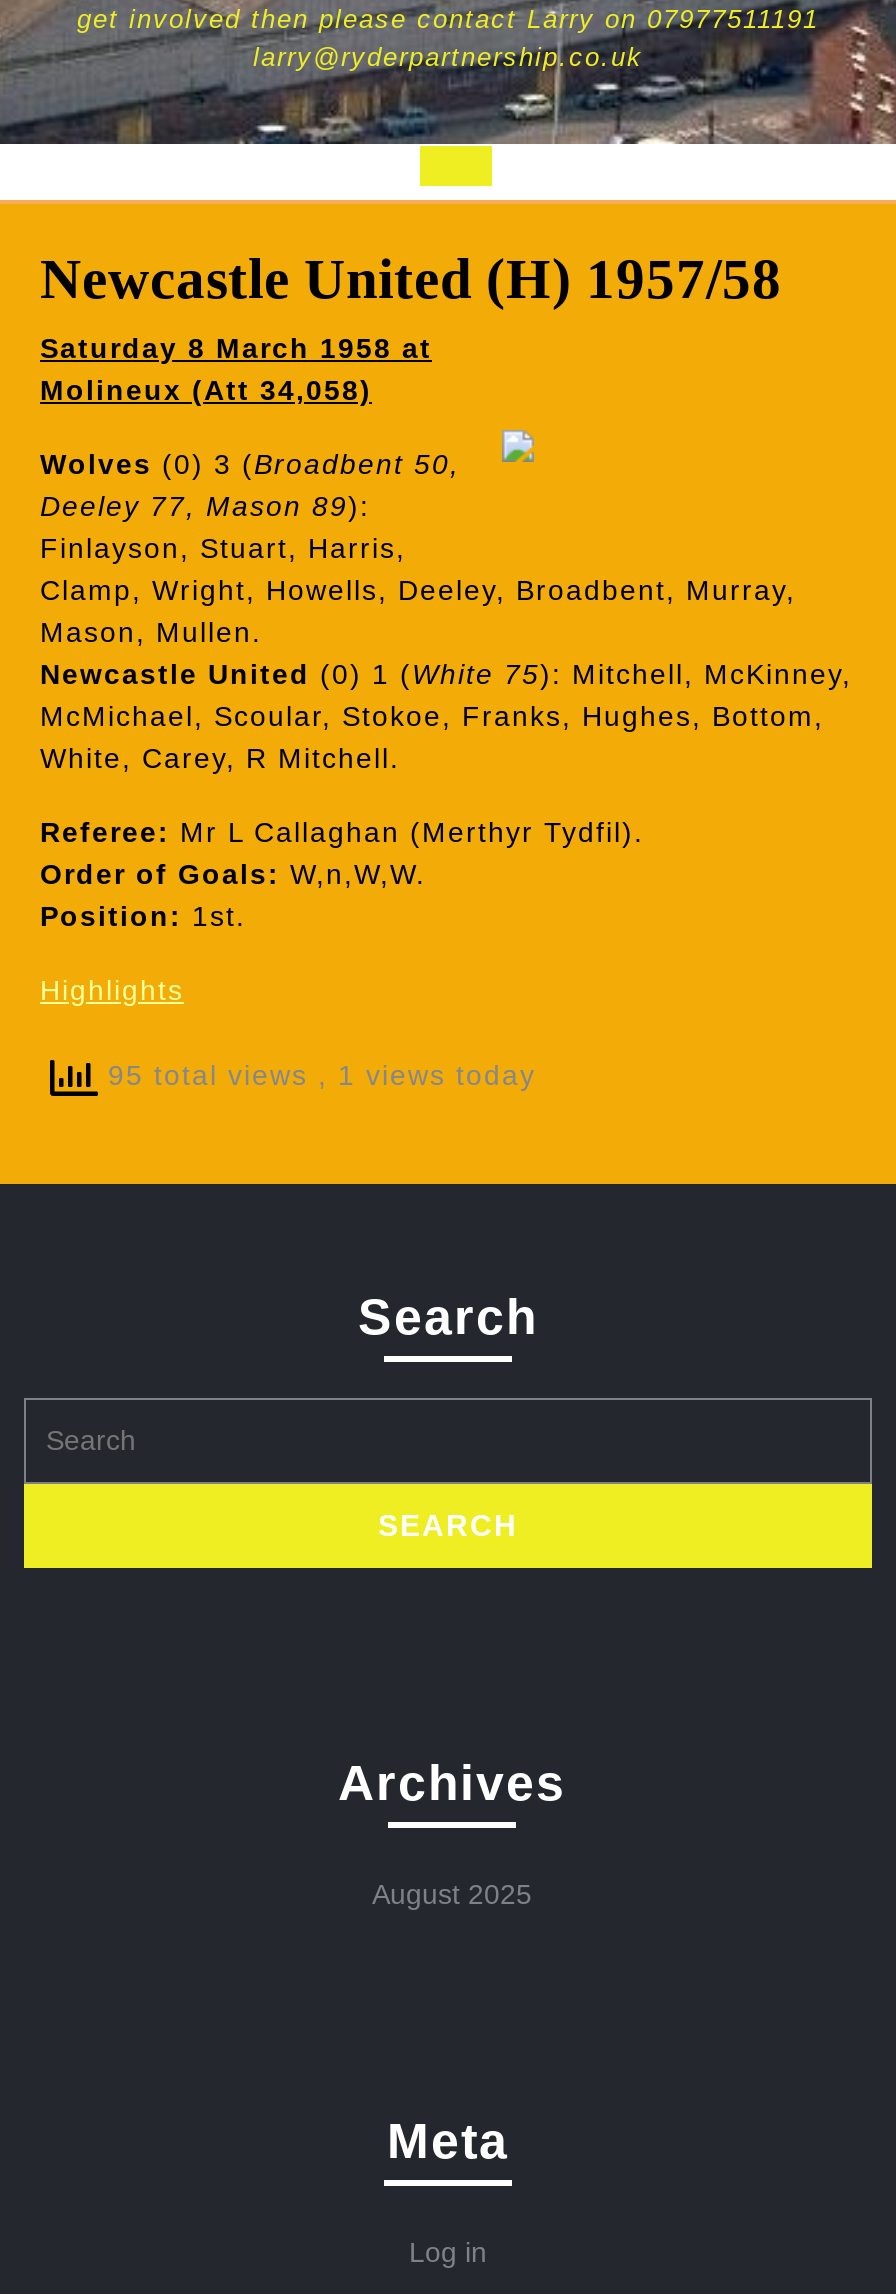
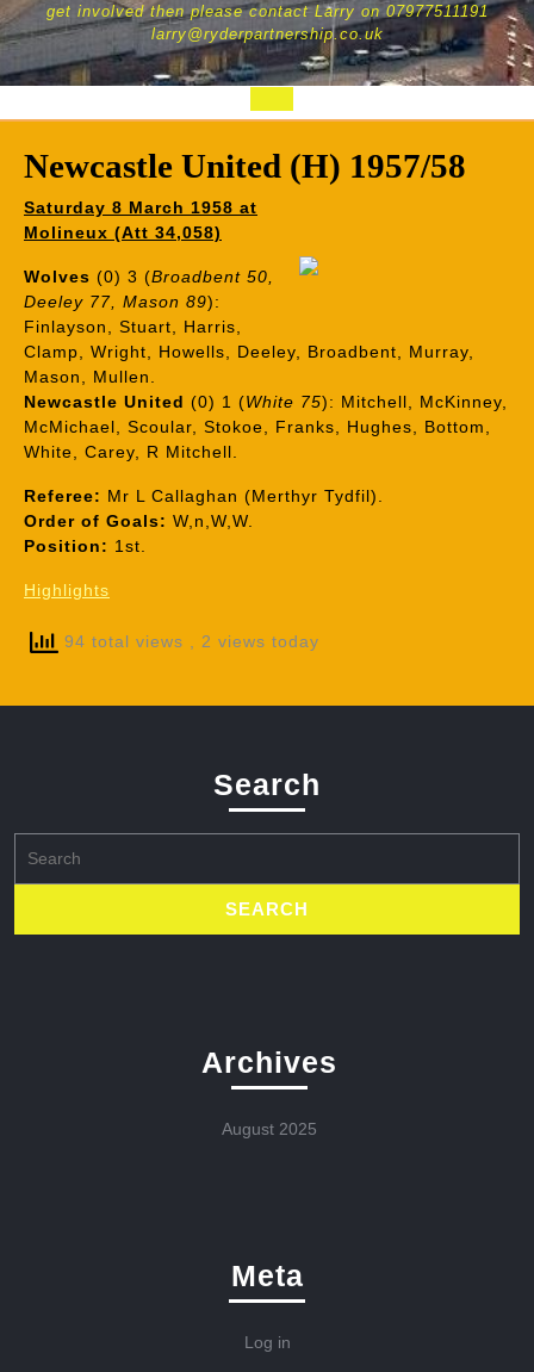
[98,1059,536,1091] 95 total views, 1 views today -> [58,631,319,650] 94 total views, 2 views today

